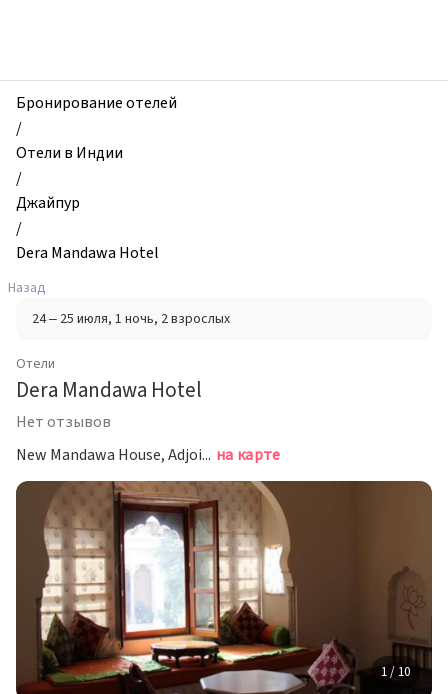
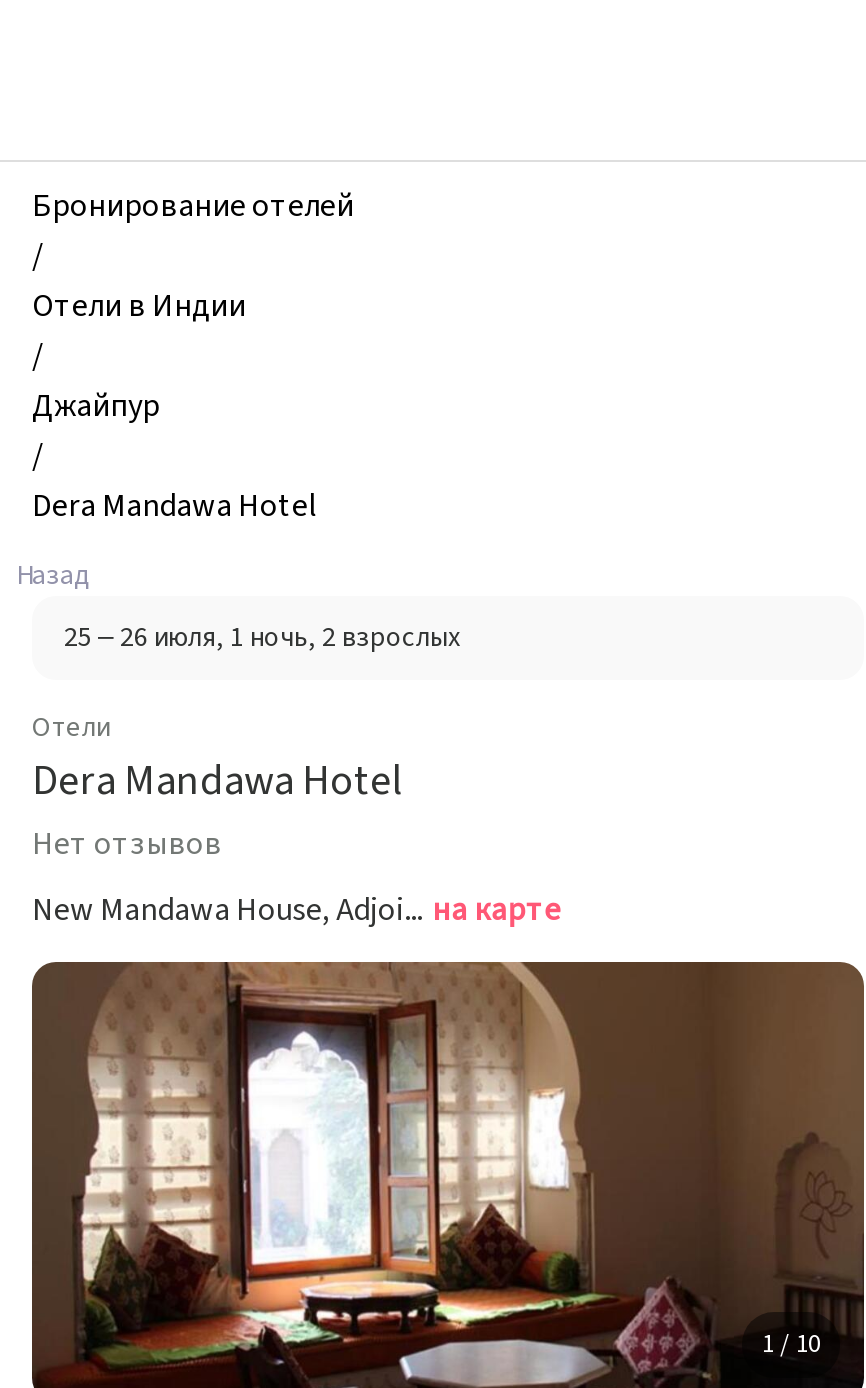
[32,309,230,329] 24 – 25 июля, 1 ночь, 2 взрослых -> [64,618,460,658] 25 – 26 июля, 1 ночь, 2 взрослых

